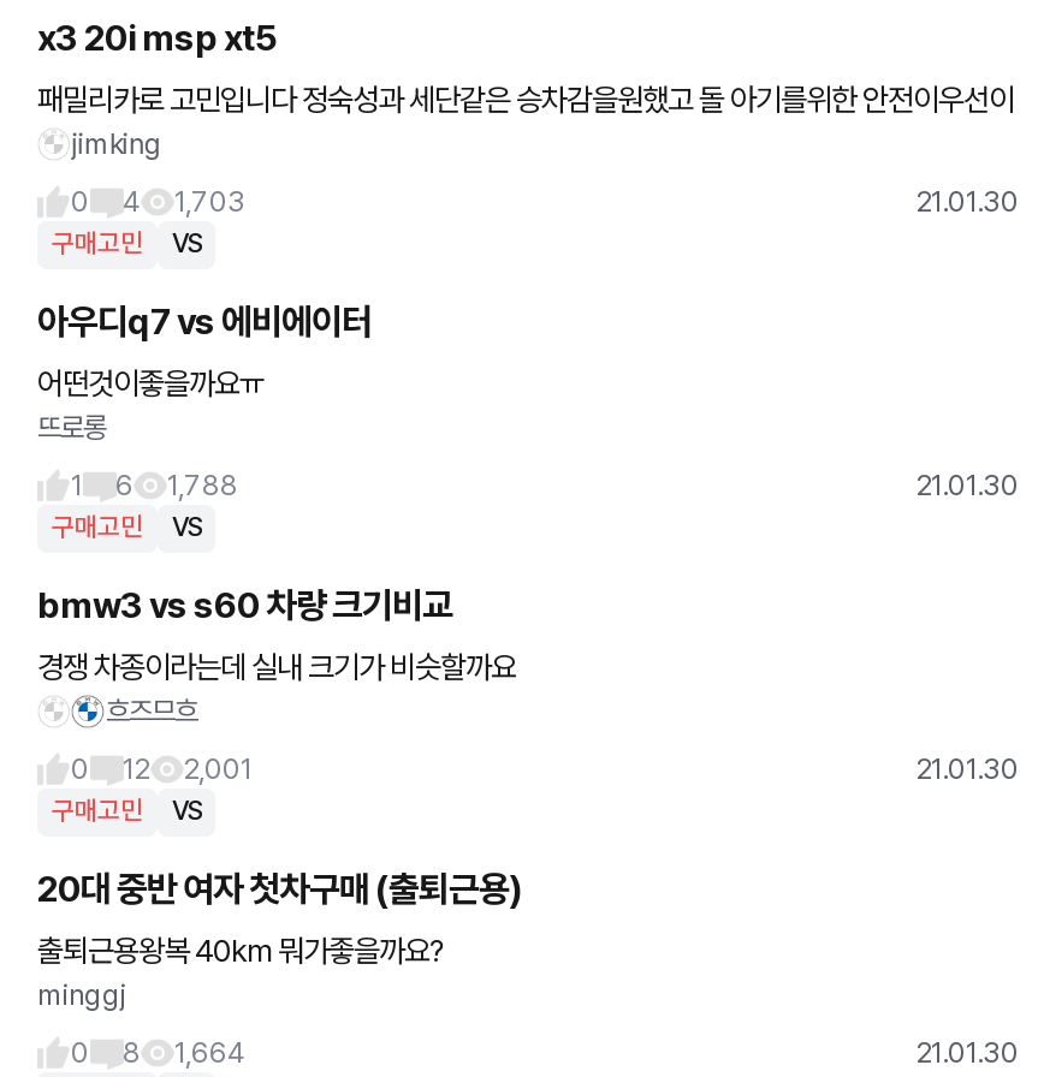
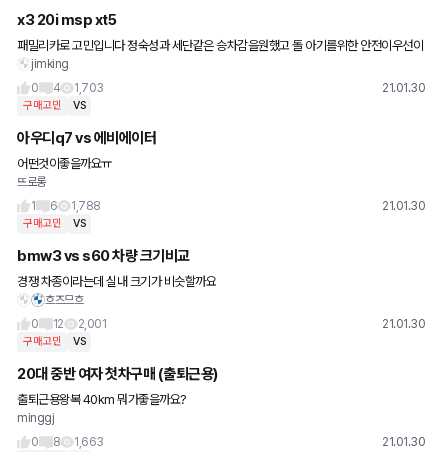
[71,1036,245,1069] 0 8 1,664 -> [31,435,103,449] 0 8 1,663

